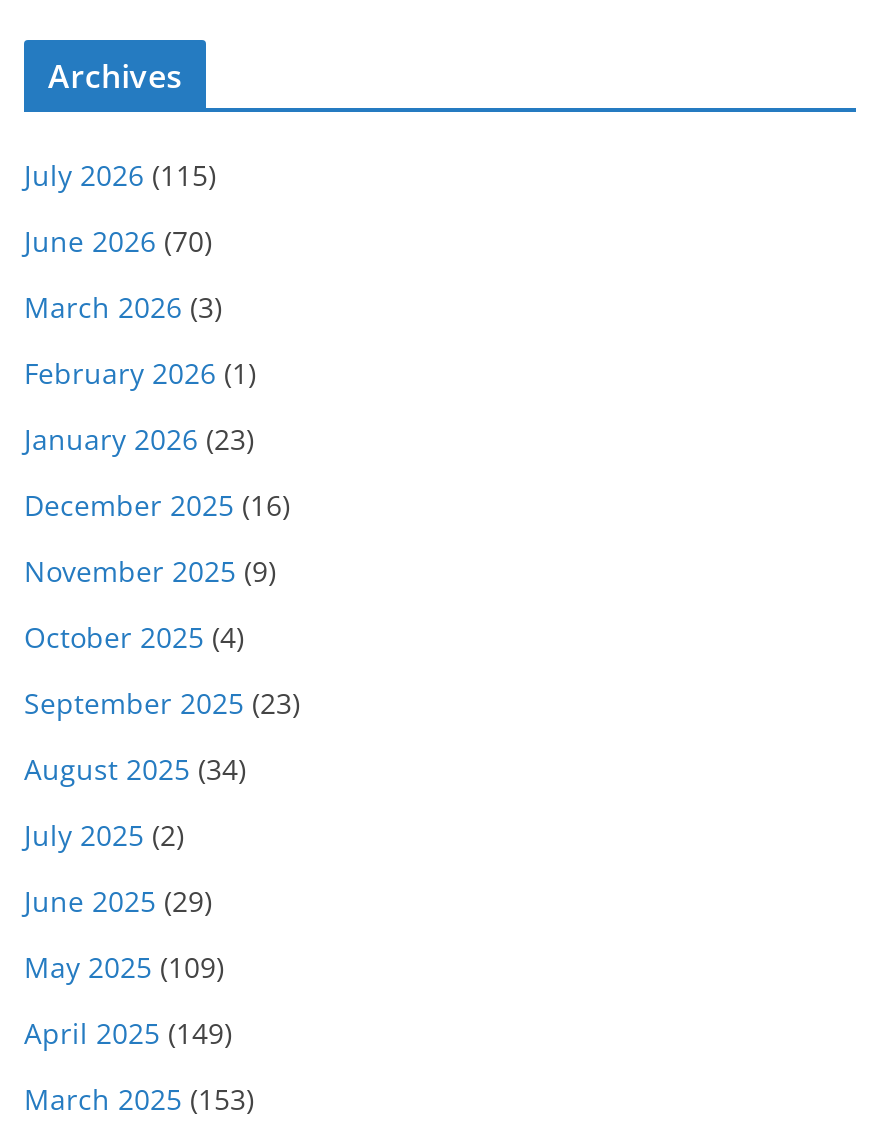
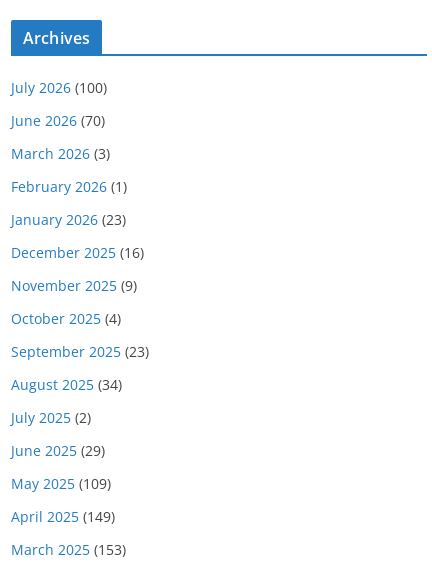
[24,156,216,194] July 2026 (115) -> [11,78,107,97] July 2026 (100)

